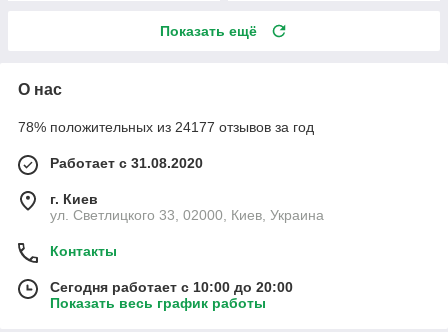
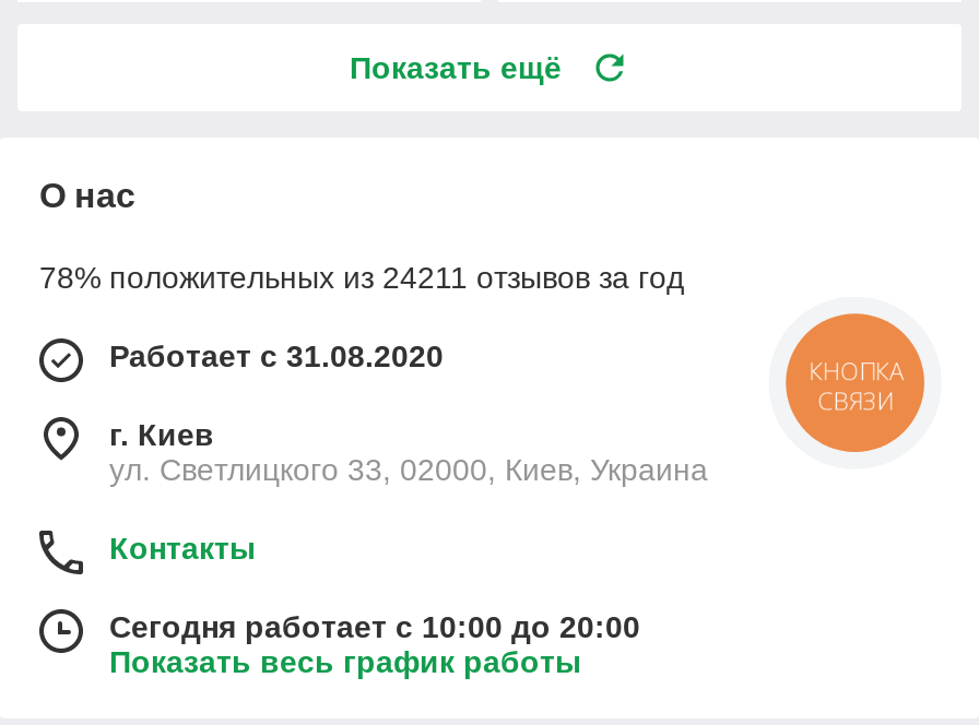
none -> [782,310,927,454] [image]
[18,119,314,135] 78% положительных из 24177 отзывов за год -> [39,261,684,296] 78% положительных из 24211 отзывов за год

